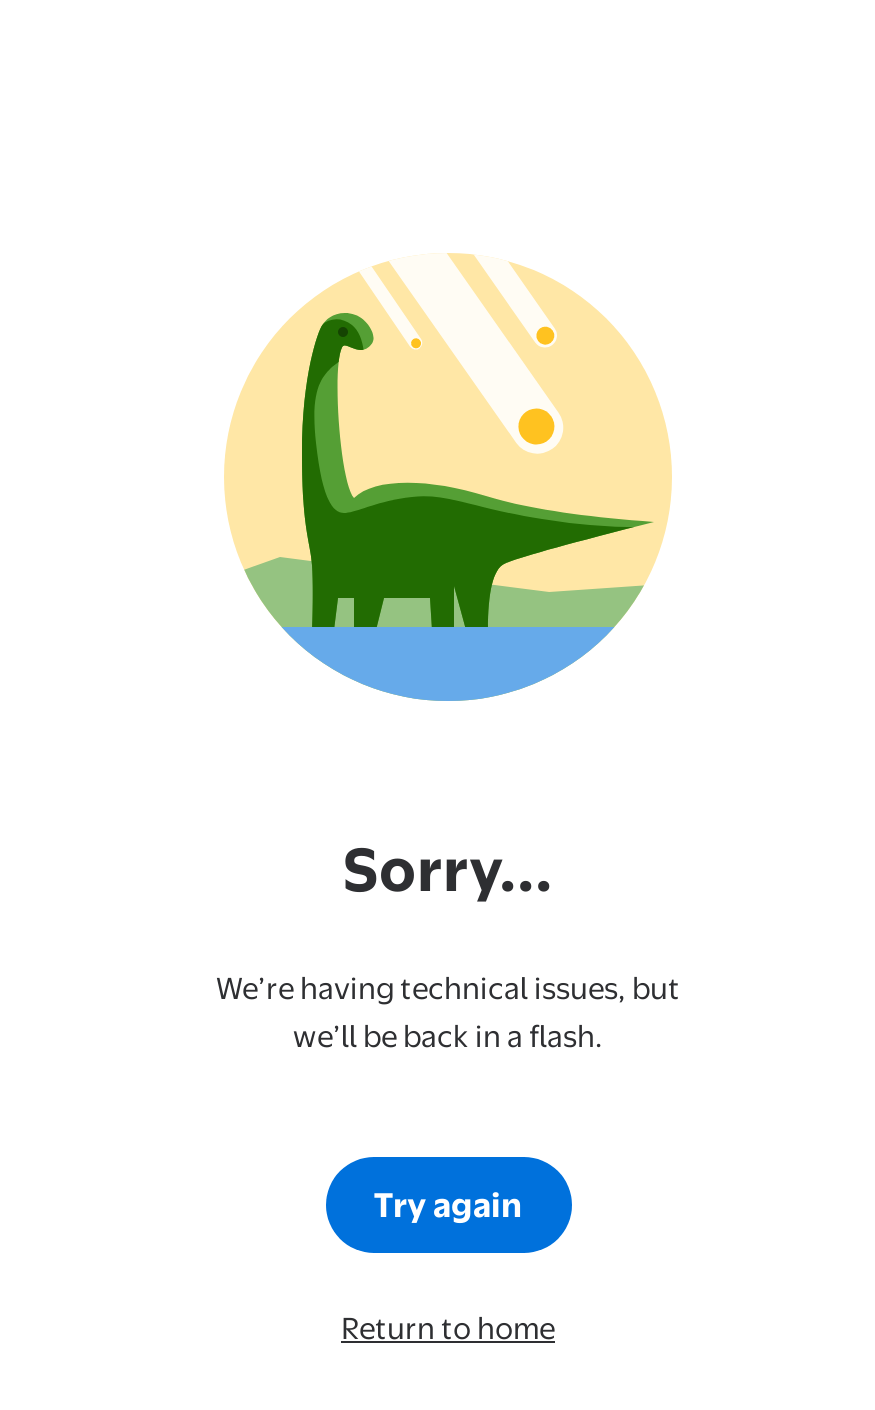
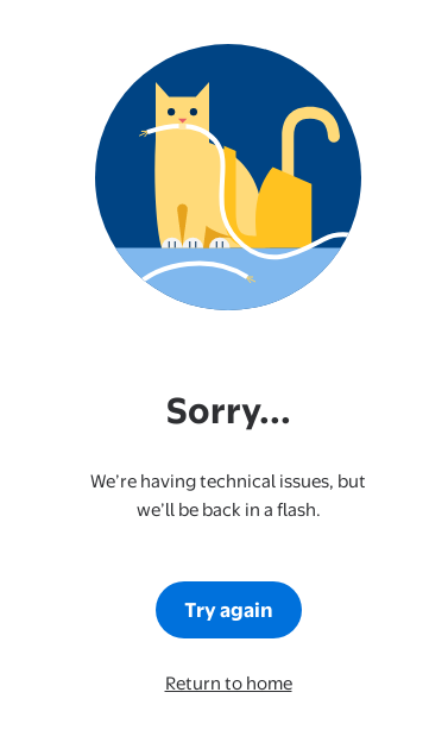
[224,253,672,655] [image] -> [94,43,362,284] [image]

